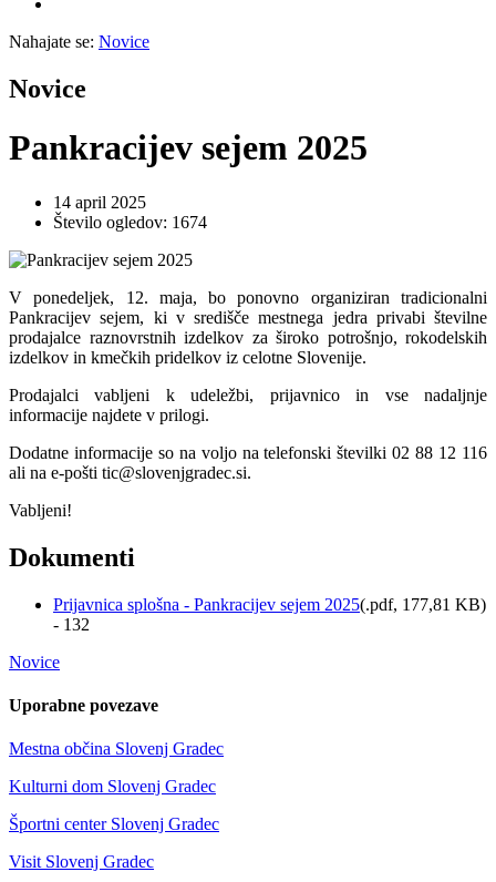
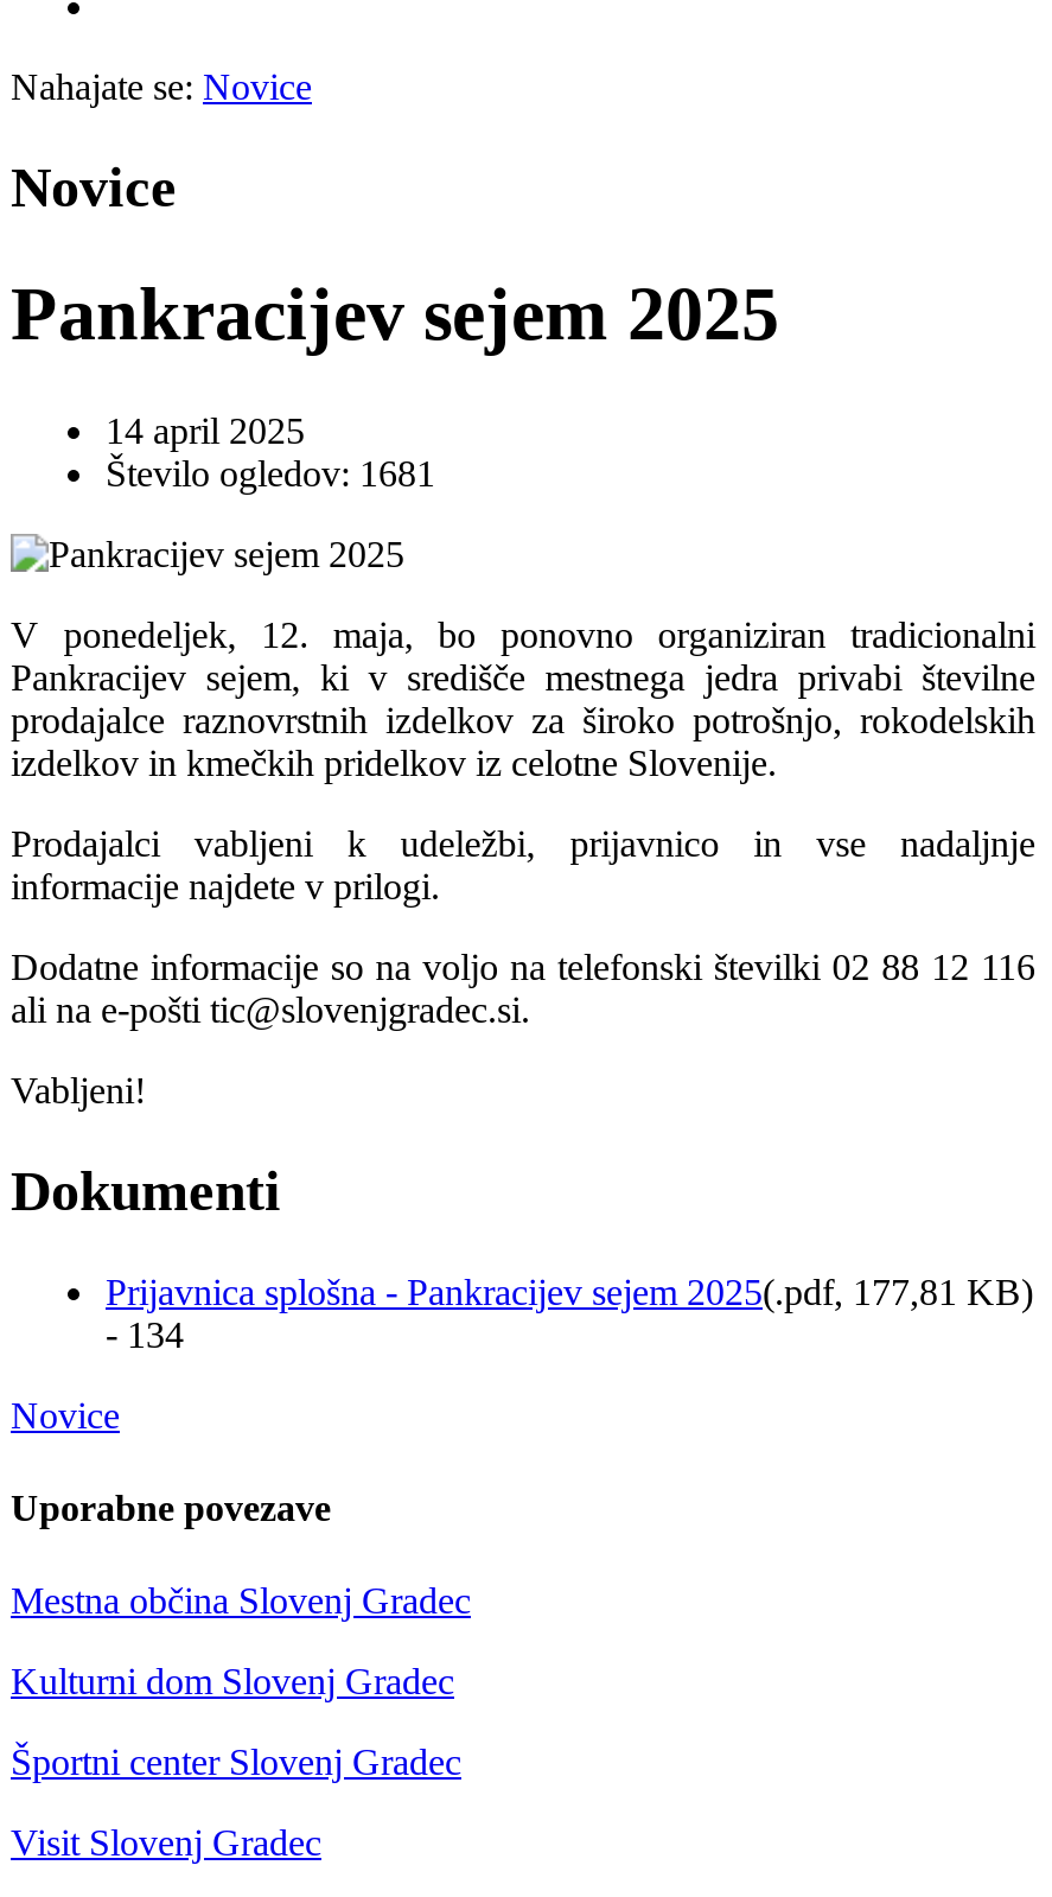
[53,213,207,231] Število ogledov: 1674 -> [106,453,435,493] Število ogledov: 1681
[53,615,90,633] - 132 -> [106,1314,184,1354] - 134

